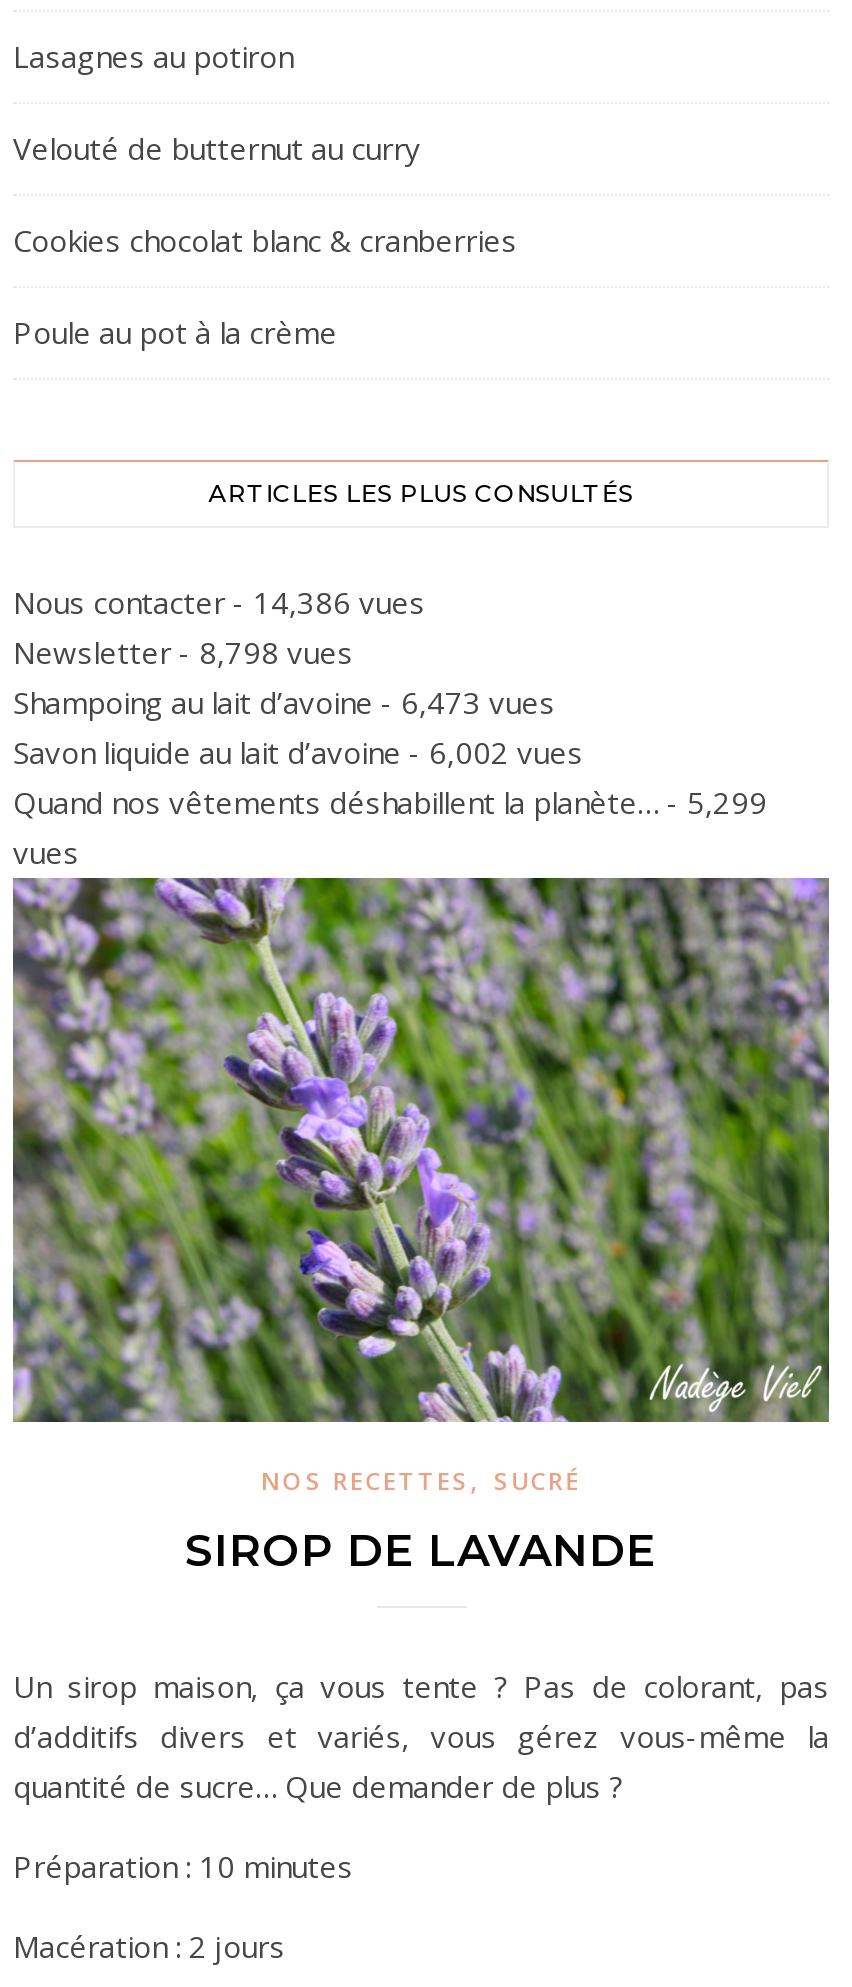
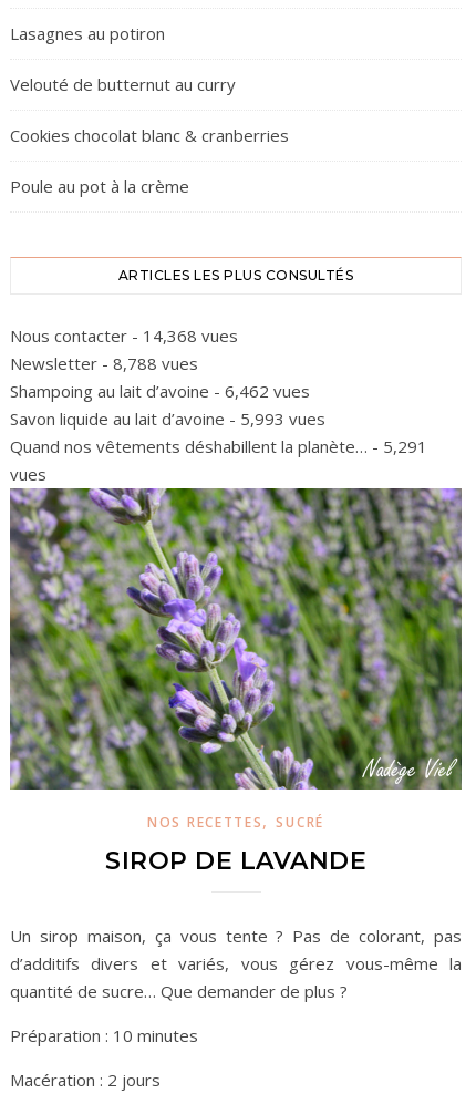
[13,582,425,622] Nous contacter - 14,386 vues -> [10,324,238,347] Nous contacter - 14,368 vues
[13,632,353,672] Newsletter - 8,798 vues -> [10,352,198,374] Newsletter - 8,788 vues
[13,682,555,722] Shampoing au lait d’avoine - 6,473 vues -> [10,380,310,402] Shampoing au lait d’avoine - 6,462 vues
[13,732,583,772] Savon liquide au lait d’avoine - 6,002 vues -> [10,407,325,430] Savon liquide au lait d’avoine - 5,993 vues
[13,782,767,822] Quand nos vêtements déshabillent la planète… - 5,299 -> [10,435,427,457] Quand nos vêtements déshabillent la planète… - 5,291

